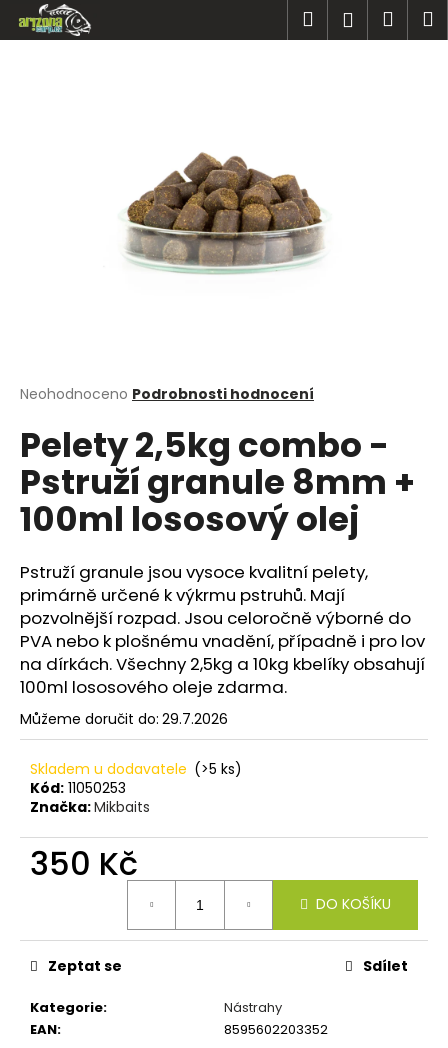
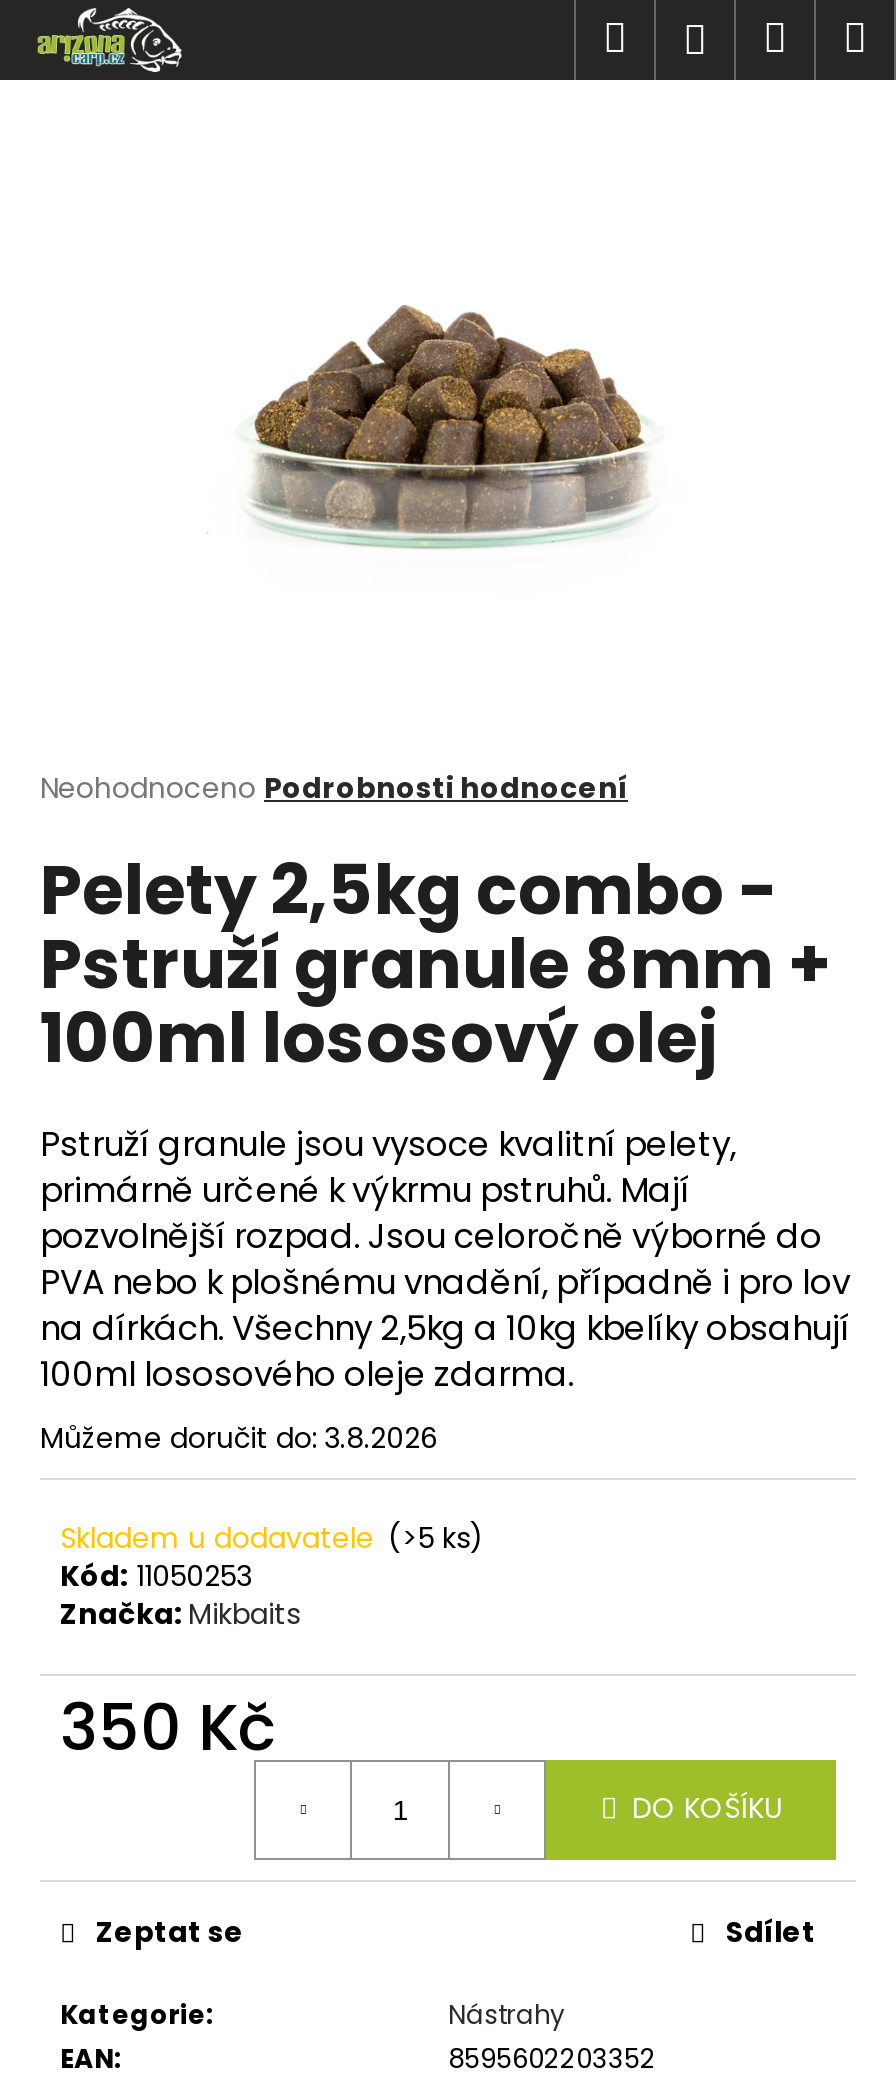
[20,708,228,728] Můžeme doručit do: 29.7.2026 -> [40,1417,438,1457] Můžeme doručit do: 3.8.2026

